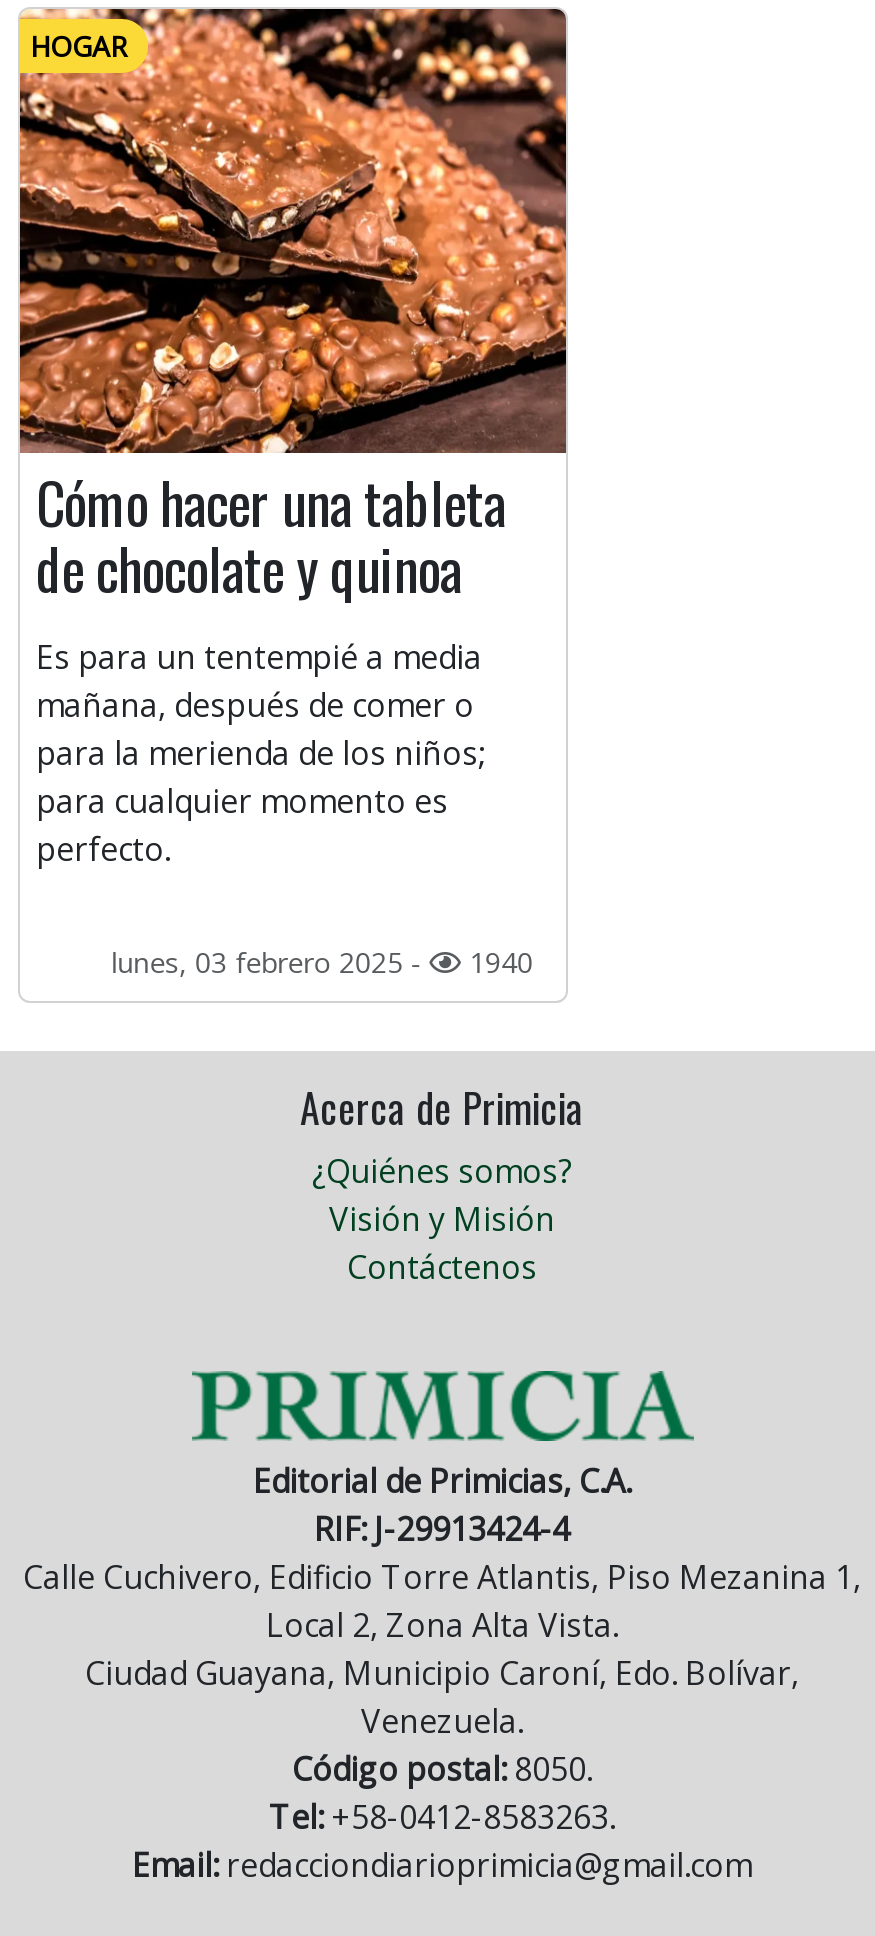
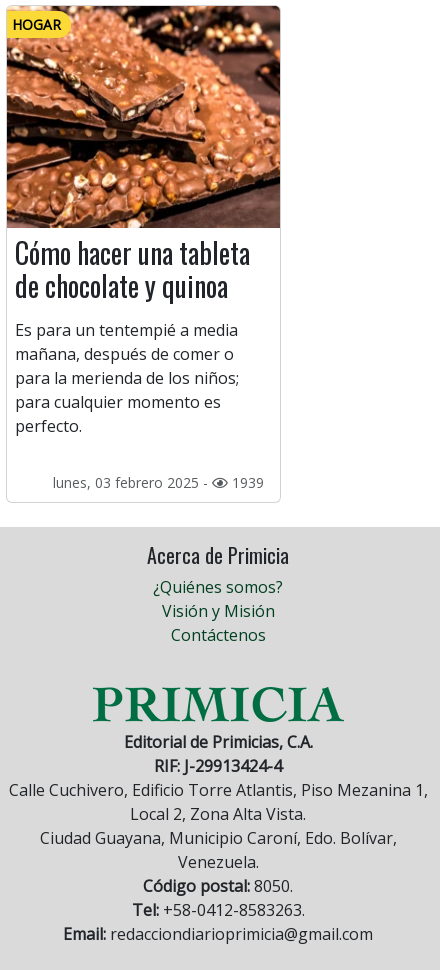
[111,943,533,981] lunes, 03 febrero 2025 - 1940 -> [53,473,264,492] lunes, 03 febrero 2025 - 1939

